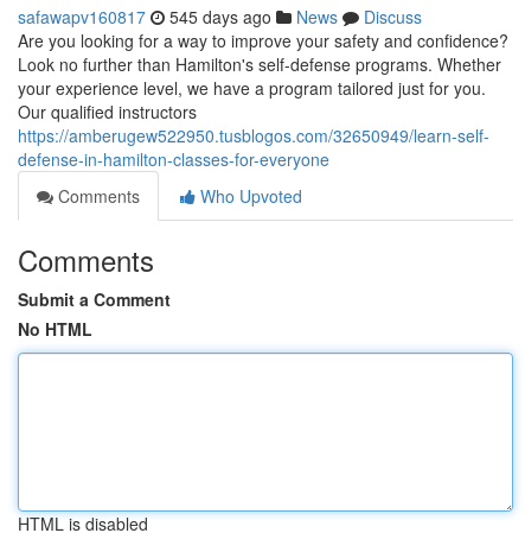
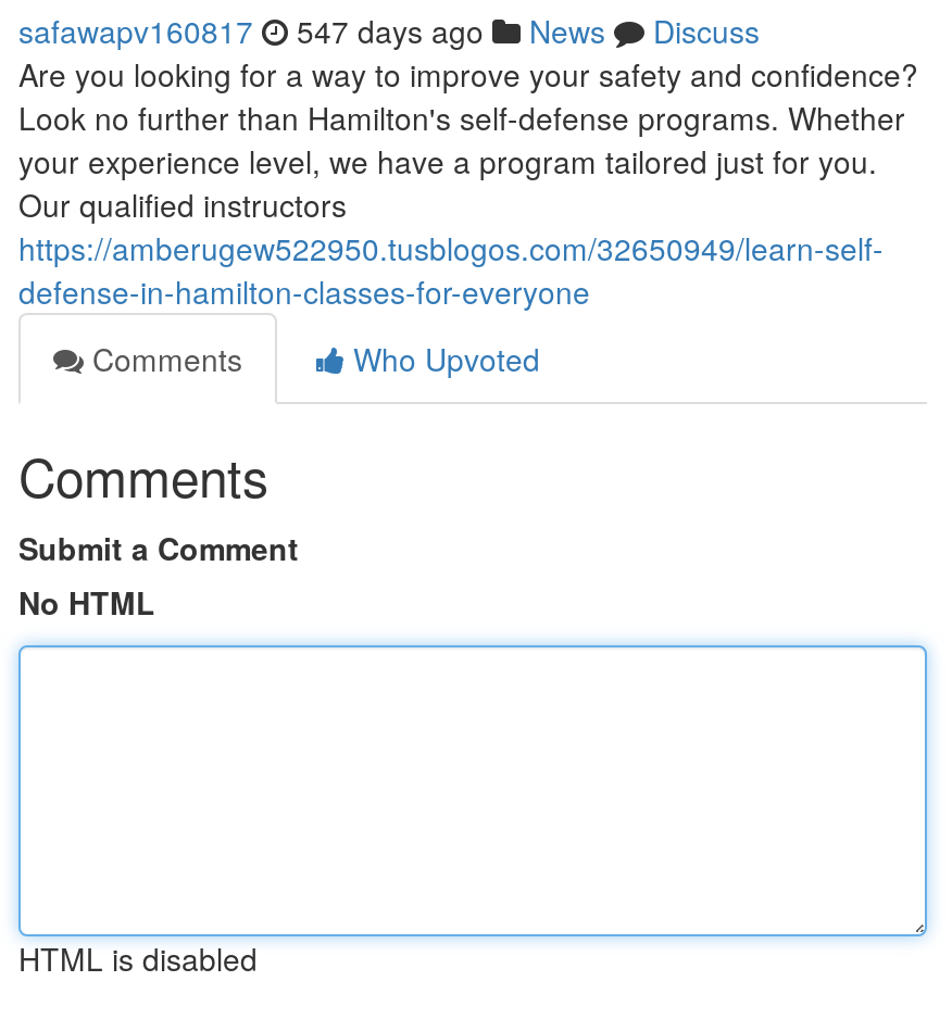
[18,5,422,28] safawapv160817 545 days ago News Discuss -> [18,9,760,52] safawapv160817 547 days ago News Discuss

